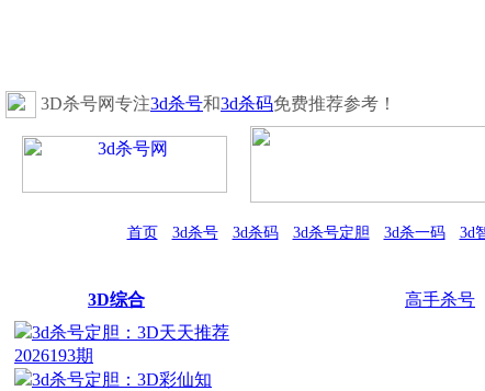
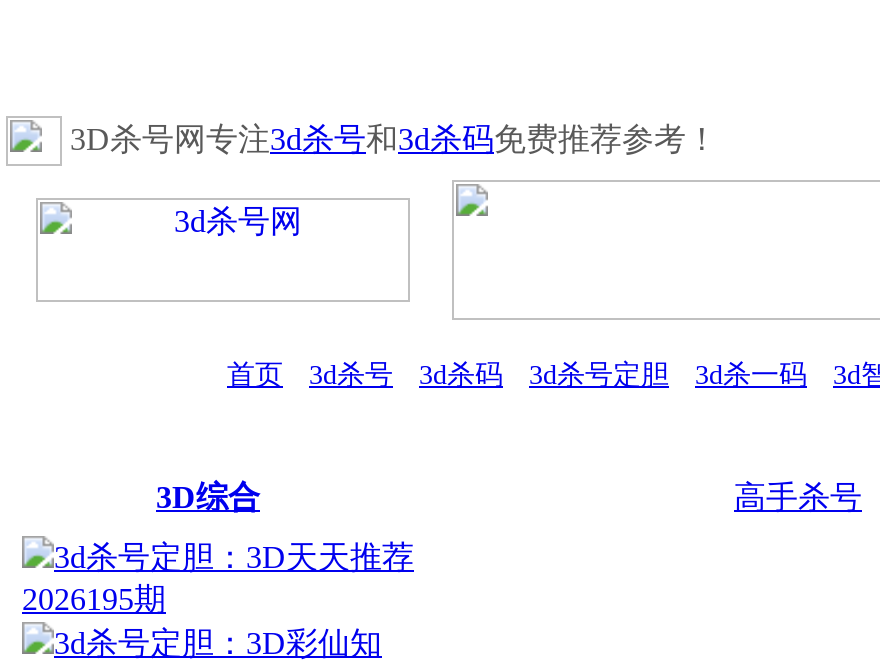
[14,346,93,365] 2026193期 -> [22,582,166,616] 2026195期

